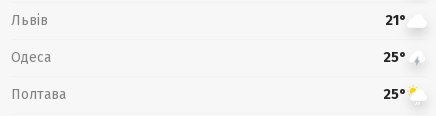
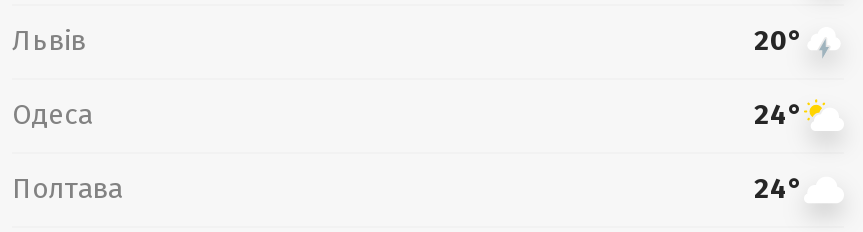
[385,12,407,29] 21° -> [754,24,804,58] 20°
[383,49,407,66] 25° -> [754,98,804,132] 24°
[383,86,407,103] 25° -> [754,172,804,206] 24°

